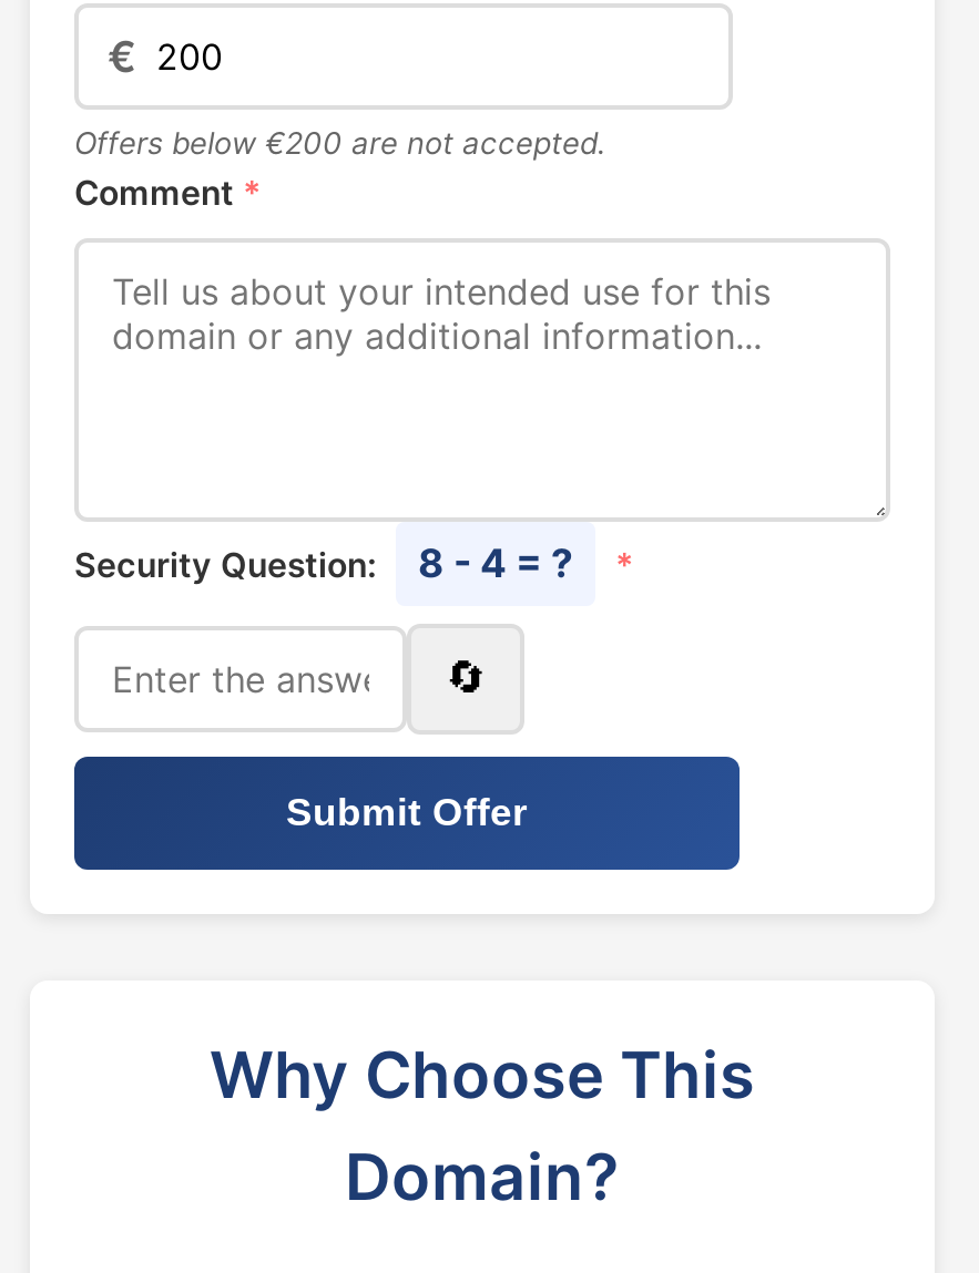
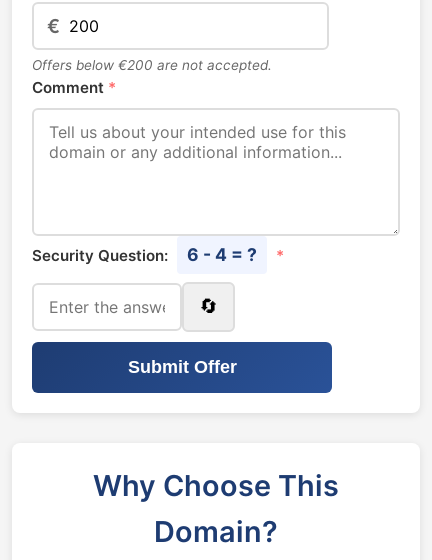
[418,540,573,586] 8 - 4 = ? -> [187,244,257,265] 6 - 4 = ?

